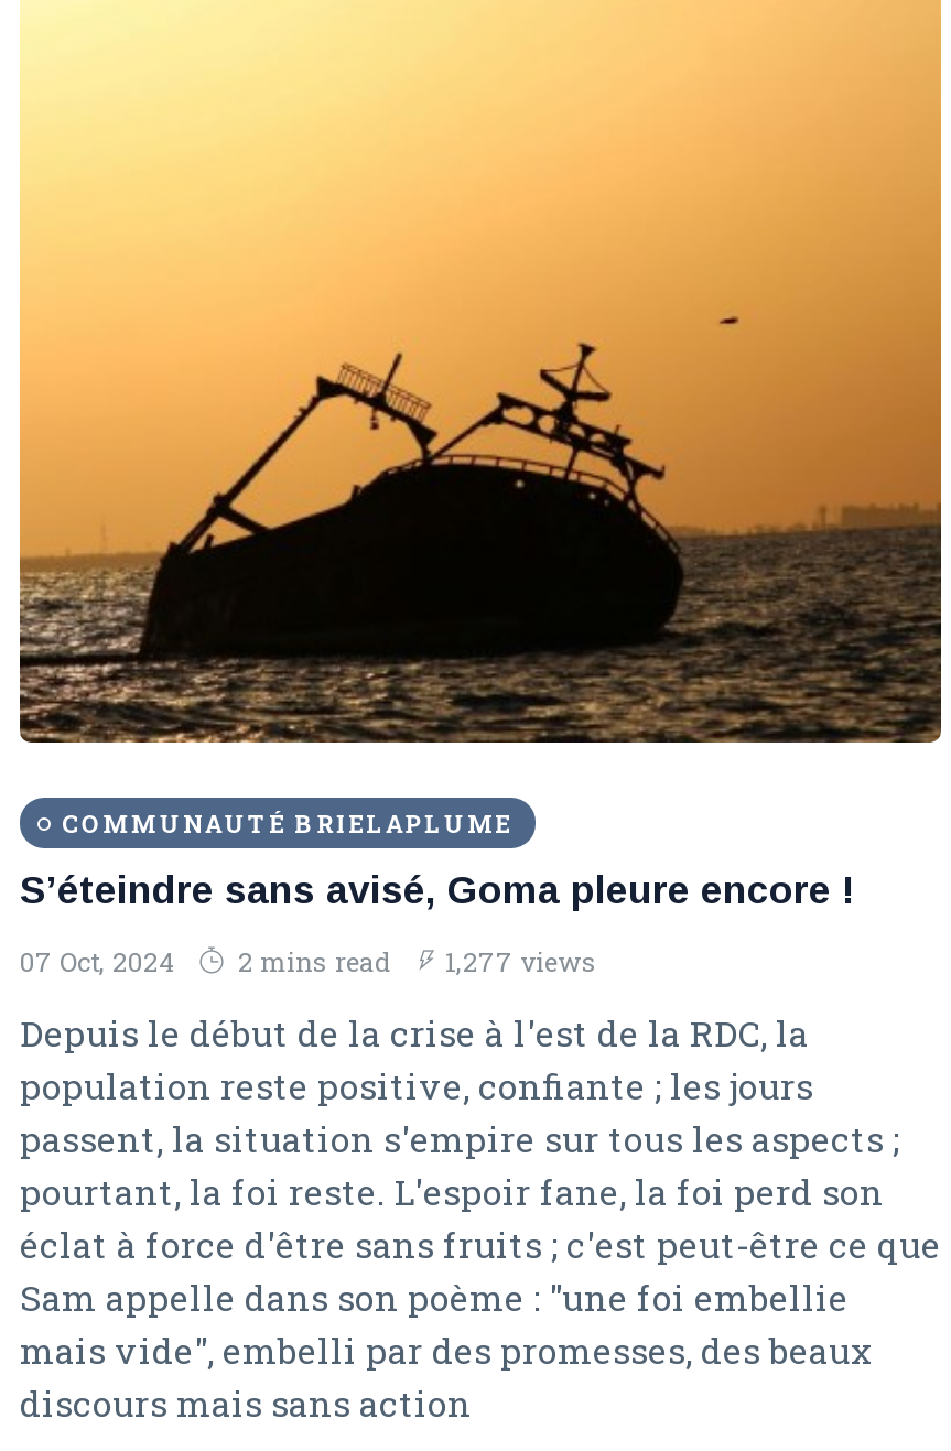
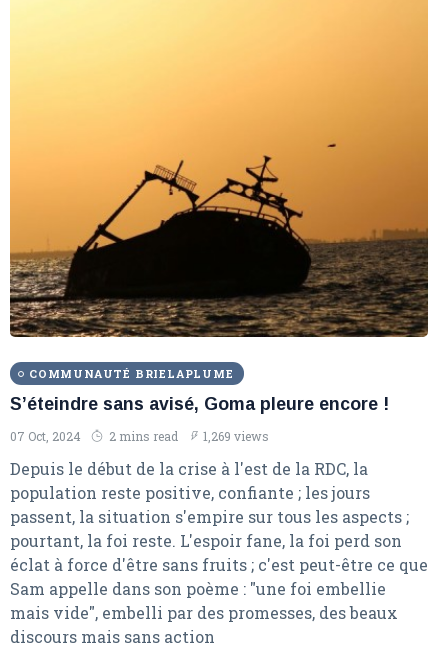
[20,943,597,978] 07 Oct, 2024 2 mins read 1,277 views -> [10,428,269,444] 07 Oct, 2024 2 mins read 1,269 views

